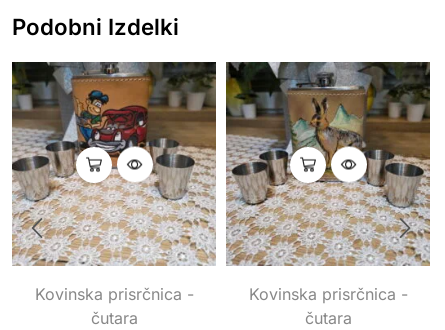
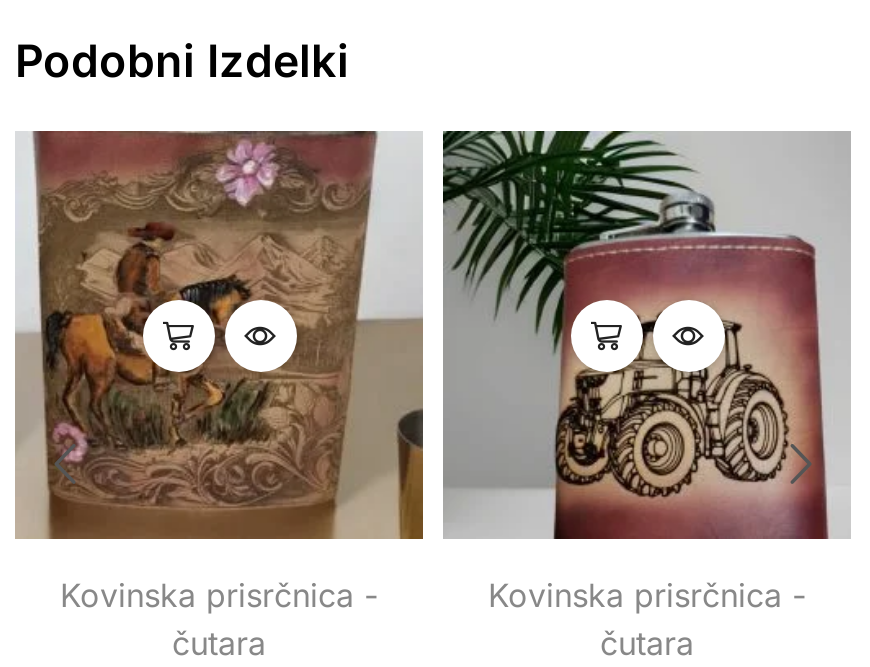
[11,61,217,266] [image] -> [15,129,425,541] [image]
[226,62,430,267] [image] -> [443,131,849,541] [image]

